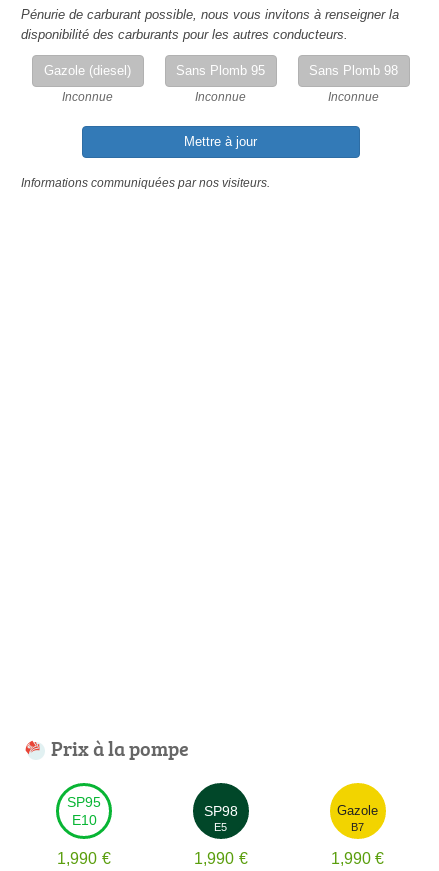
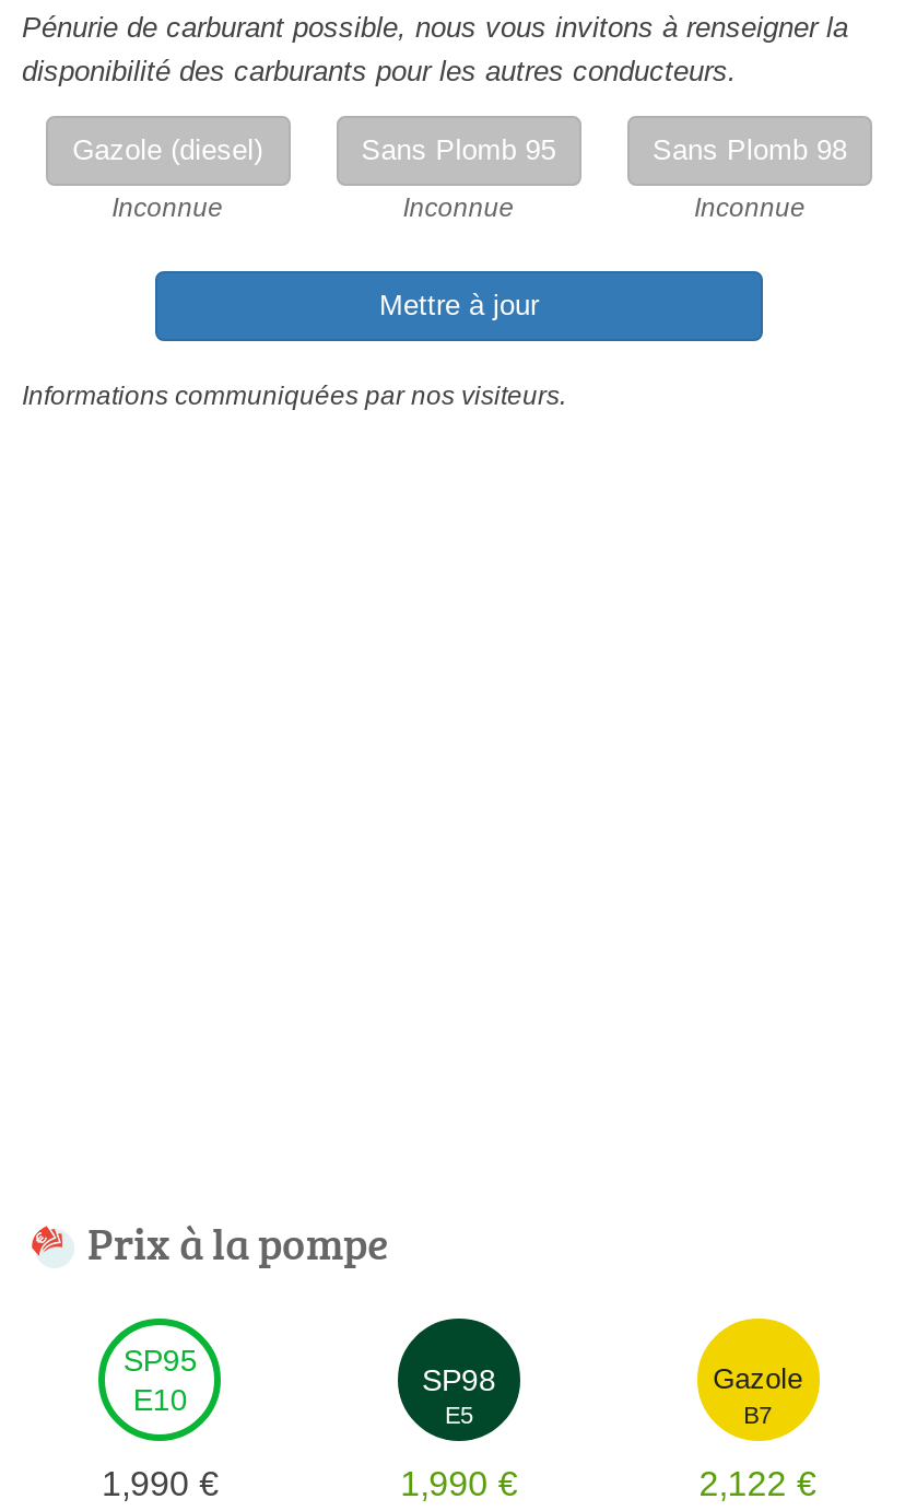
[331,850,384,867] 1,990 € -> [699,1465,816,1502] 2,122 €

